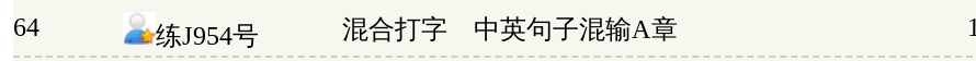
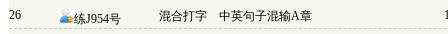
[13,12,39,42] 64 -> [9,8,21,22] 26

